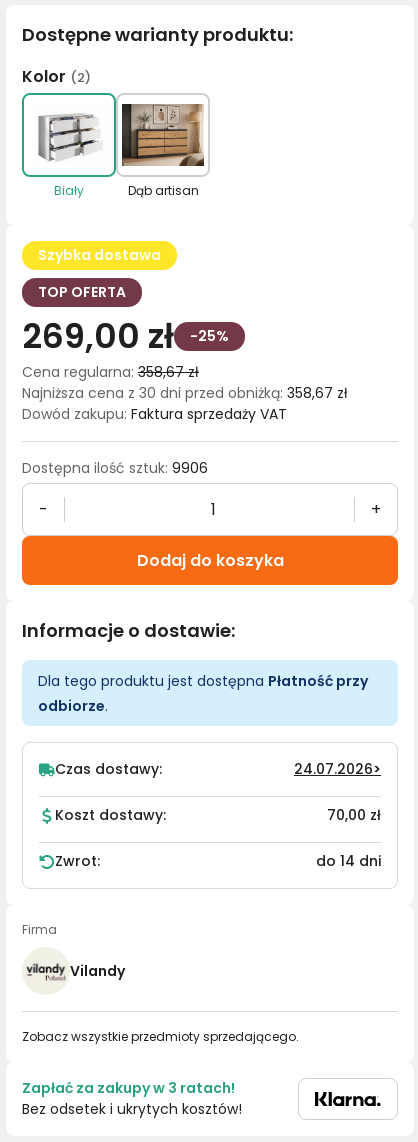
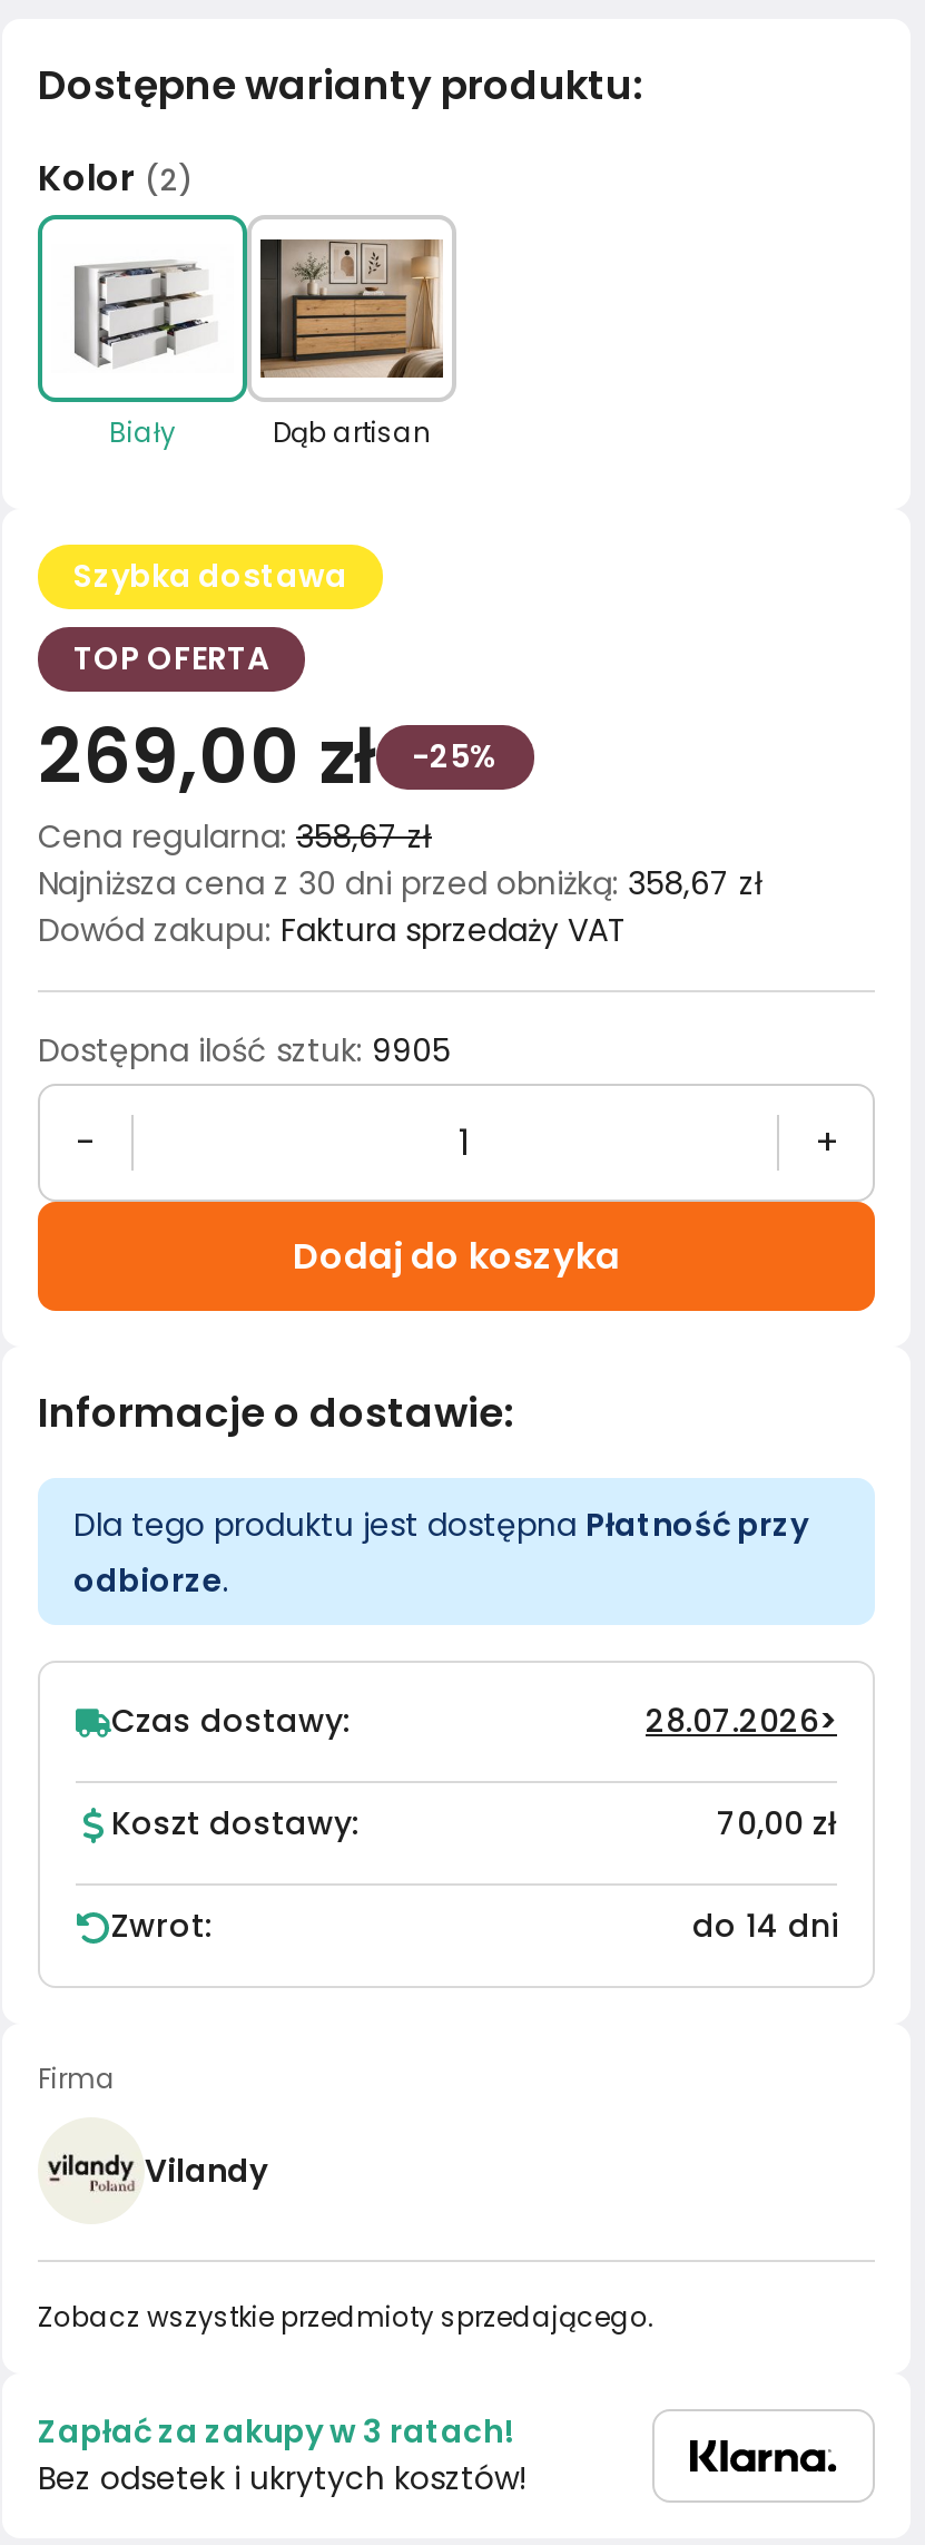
[22,458,208,478] Dostępna ilość sztuk: 9906 -> [38,1028,450,1073] Dostępna ilość sztuk: 9905
[294,759,381,779] 24.07.2026> -> [646,1699,837,1743] 28.07.2026>

